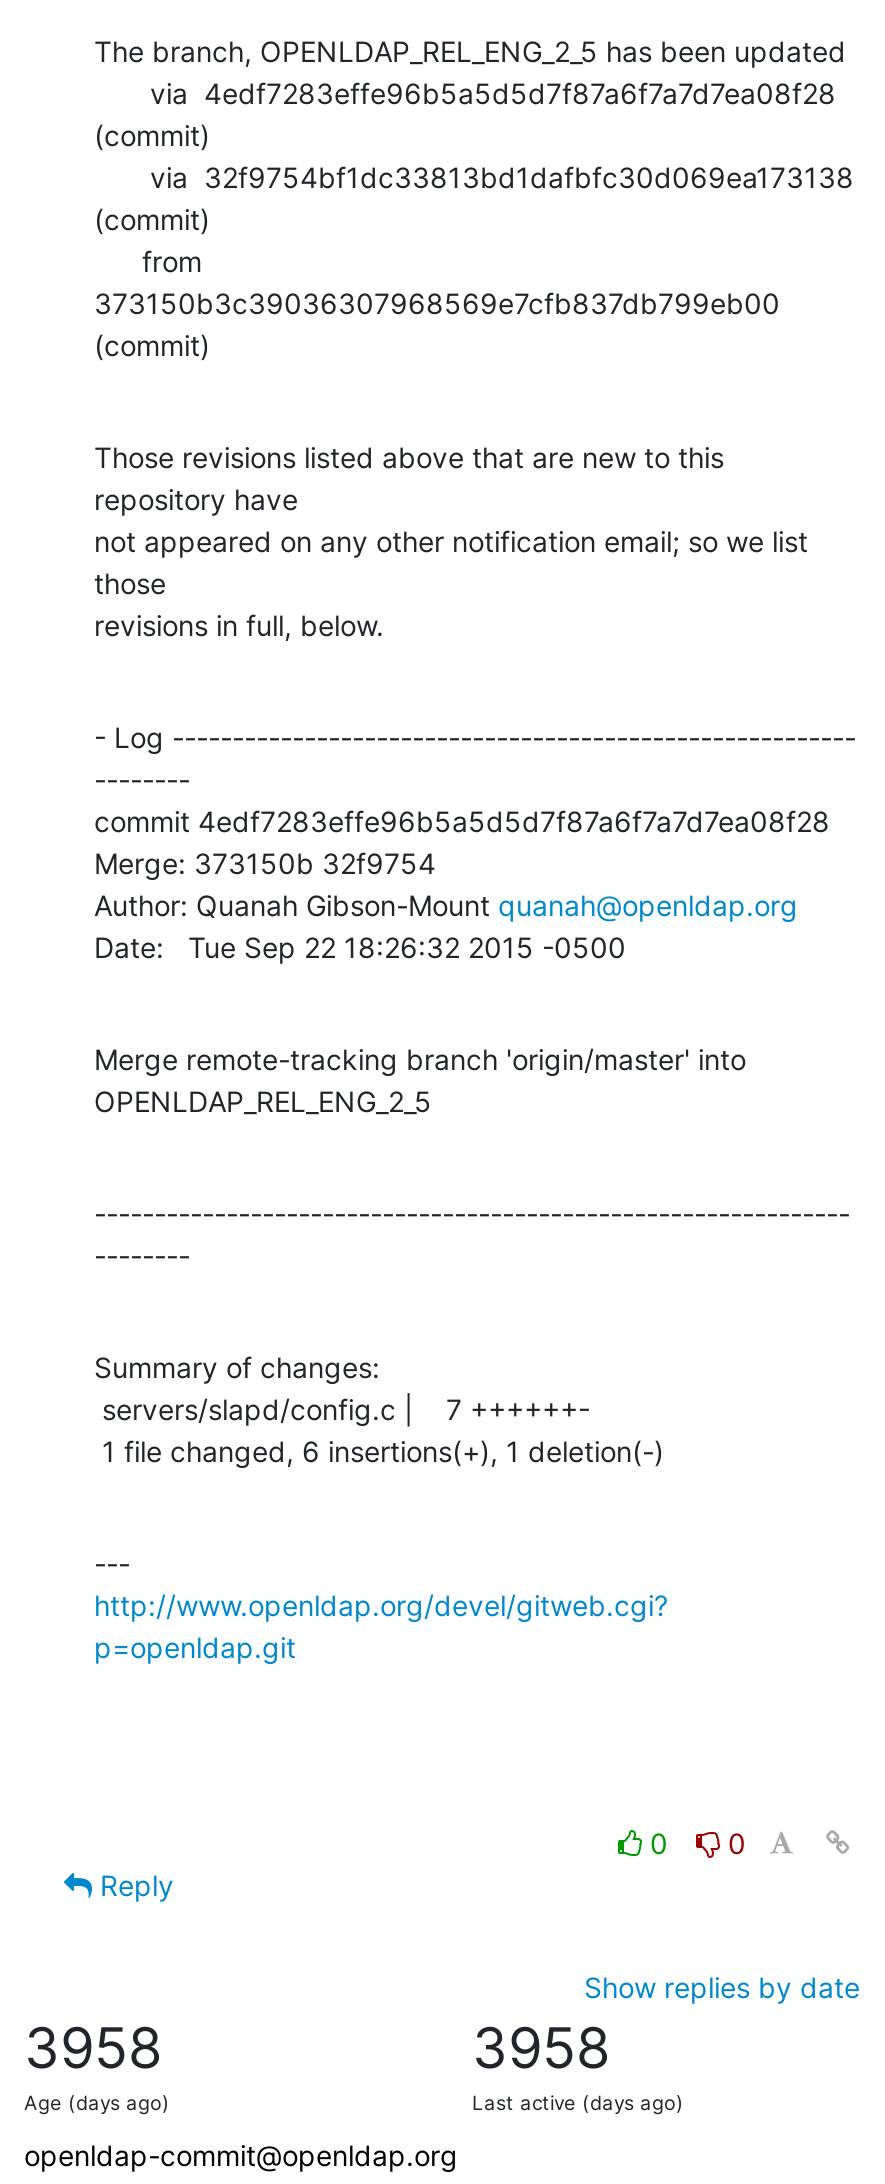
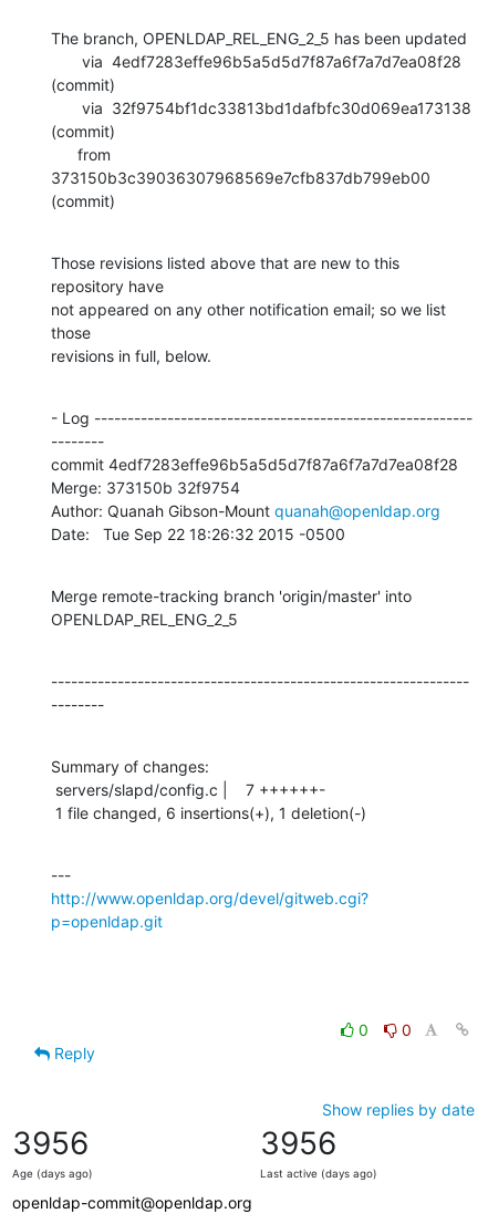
[24,2014,162,2082] 3958 -> [12,1124,89,1162] 3956
[472,2014,610,2082] 3958 -> [260,1124,336,1162] 3956

